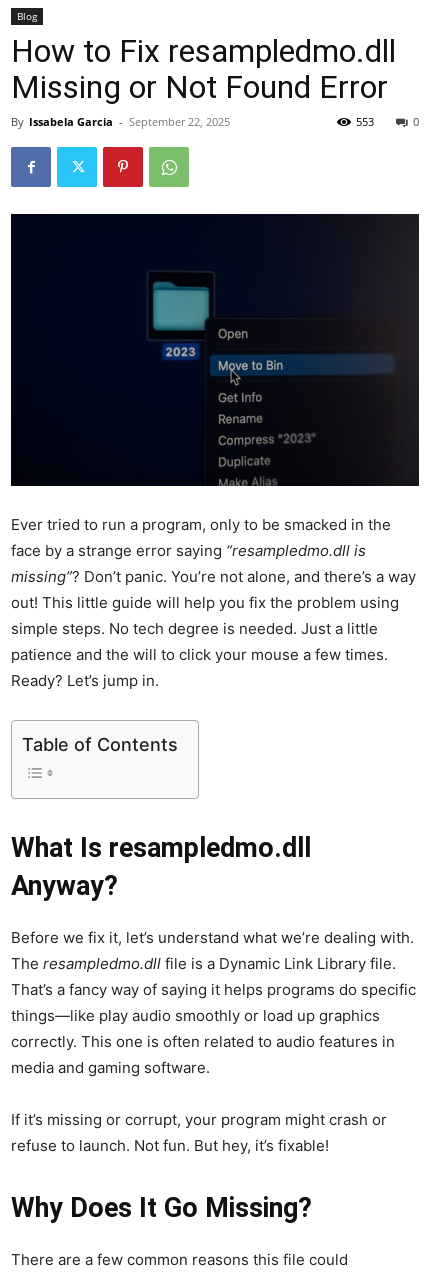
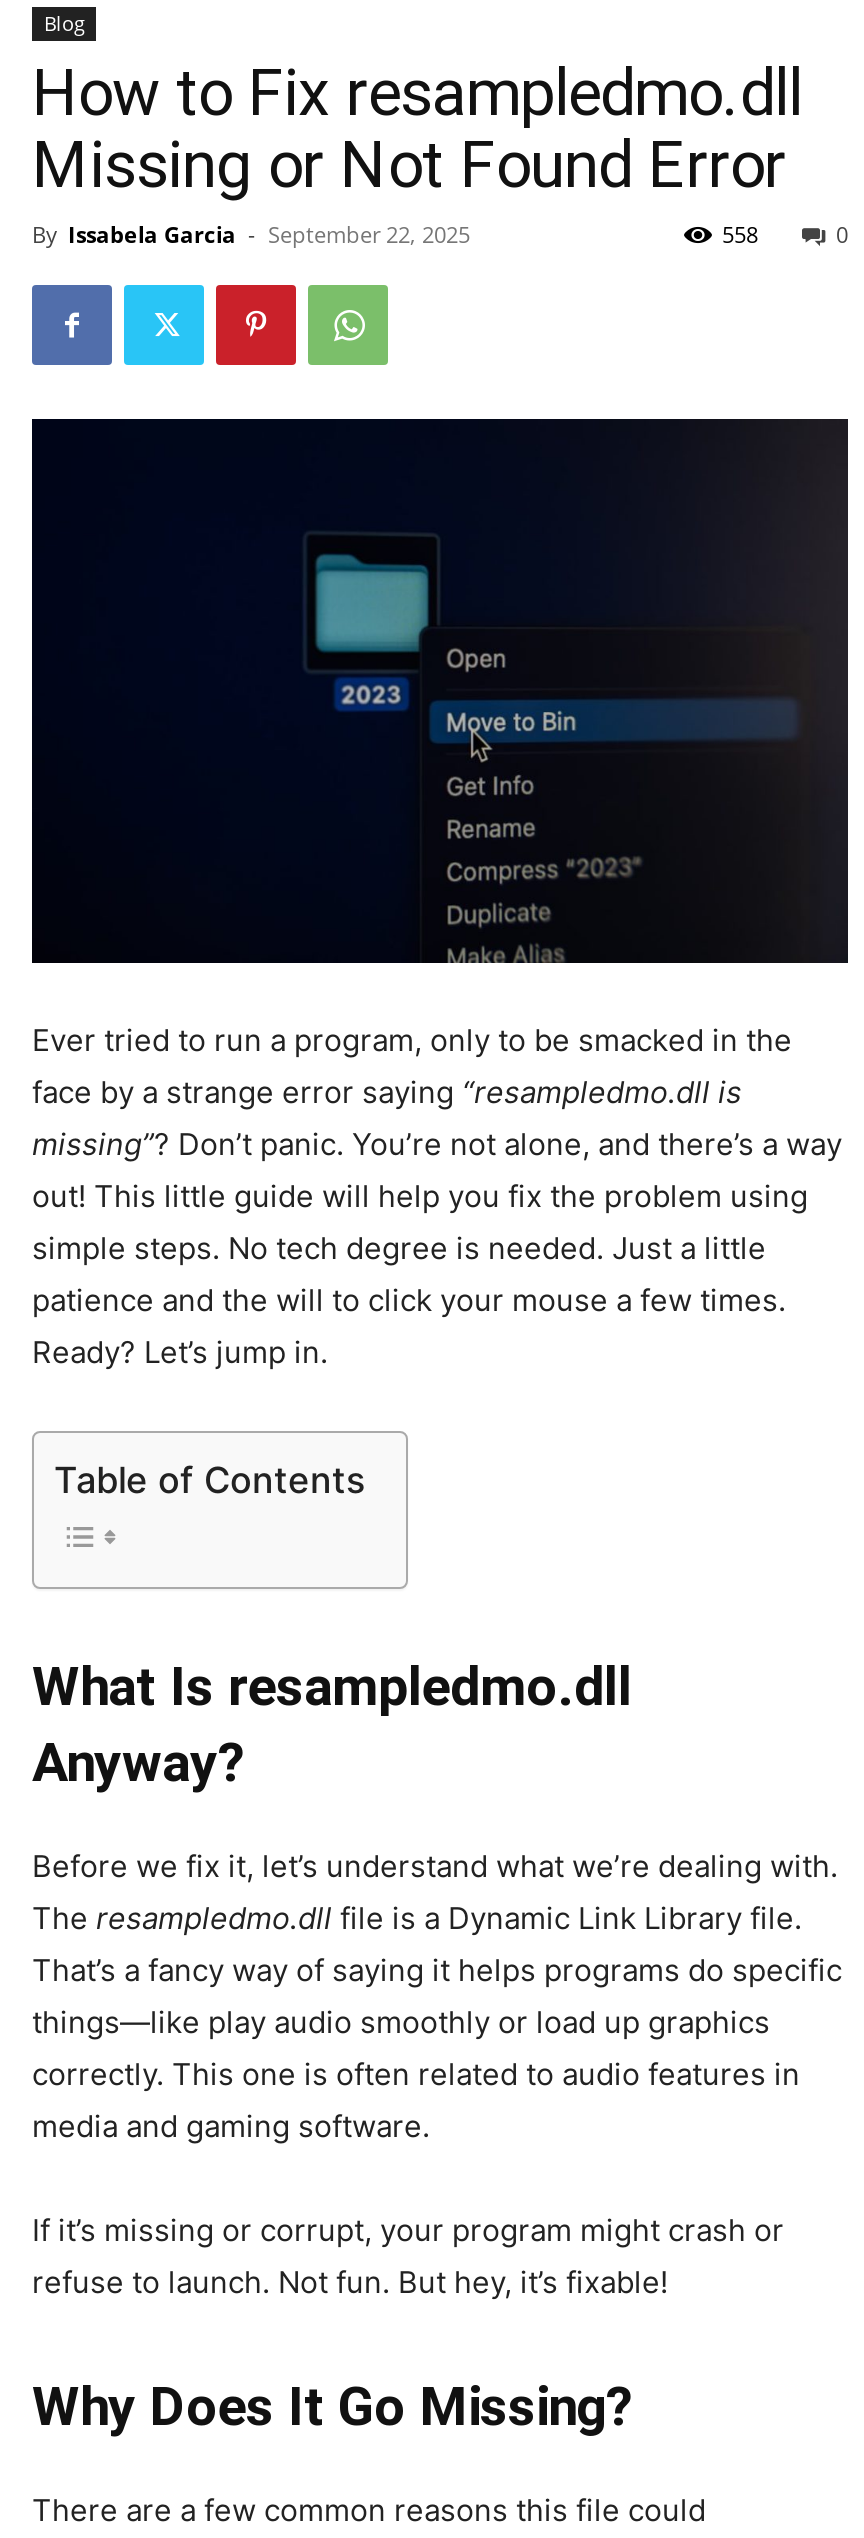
[356,114,374,129] 553 -> [722,219,758,249] 558

